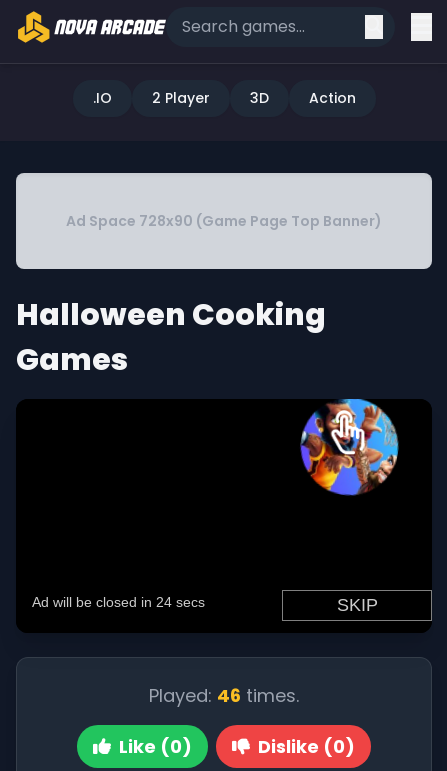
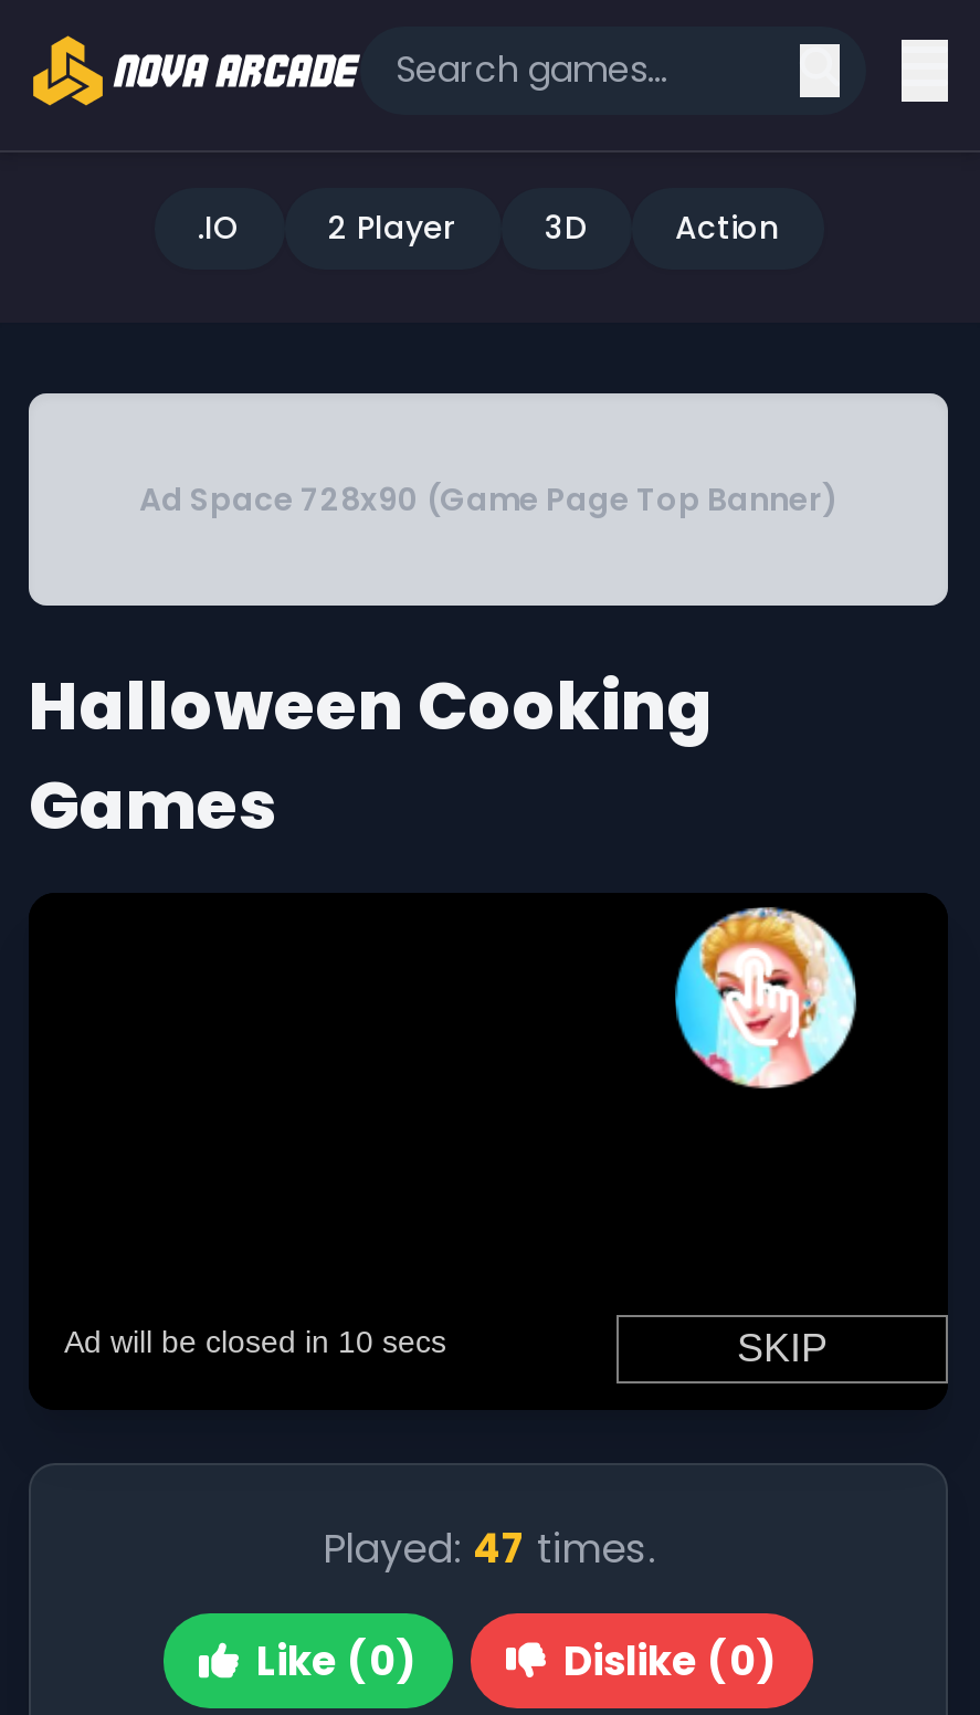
[299,398,399,496] [image] -> [656,893,873,1105] [image]
[149,683,299,708] Played: 46 times. -> [323,1521,654,1576] Played: 47 times.

